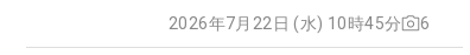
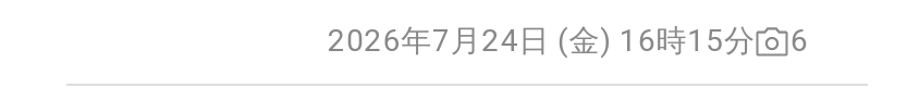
[169,14,402,33] 2026年7月22日 (水) 10時45分 -> [328,23,755,58] 2026年7月24日 (金) 16時15分

